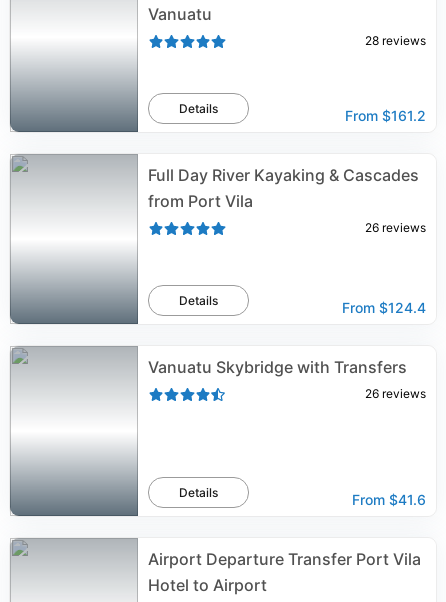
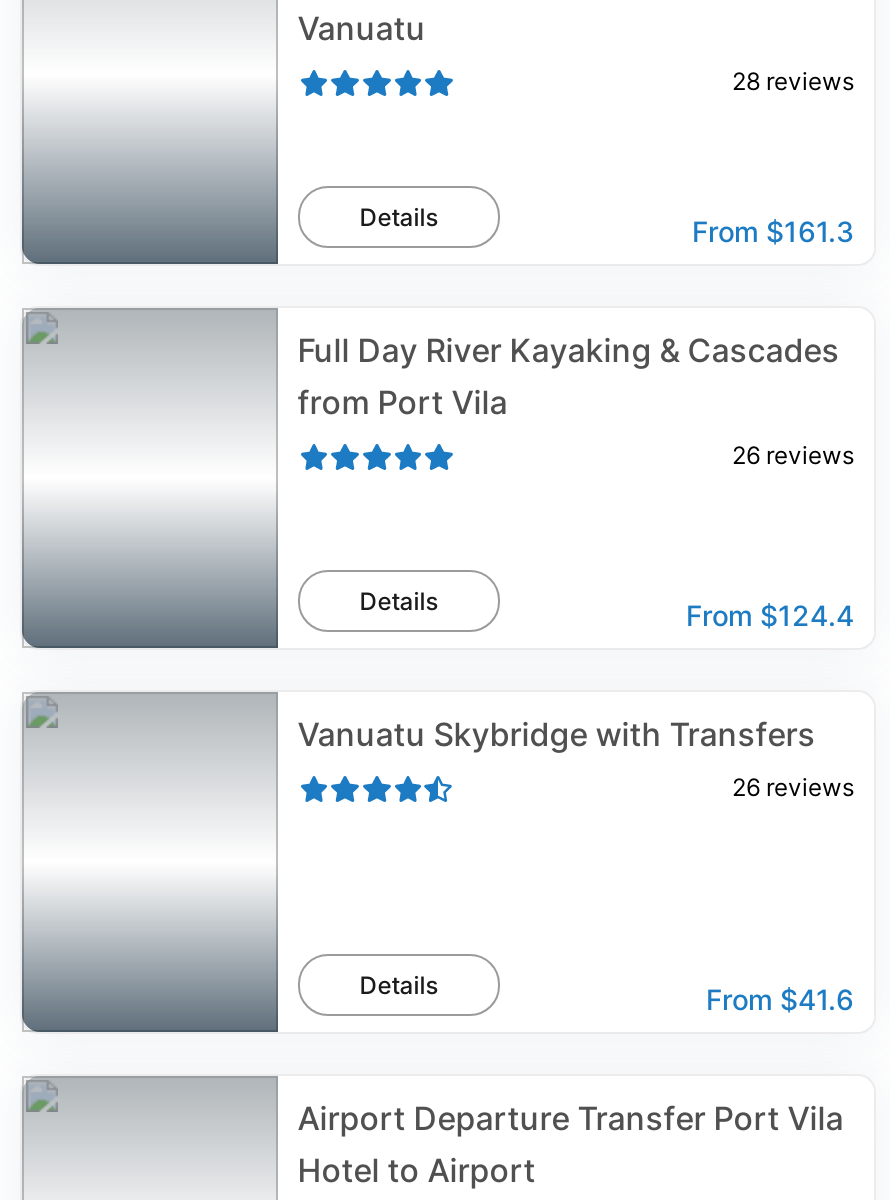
[345,107,426,124] From $161.2 -> [692,214,854,248] From $161.3

